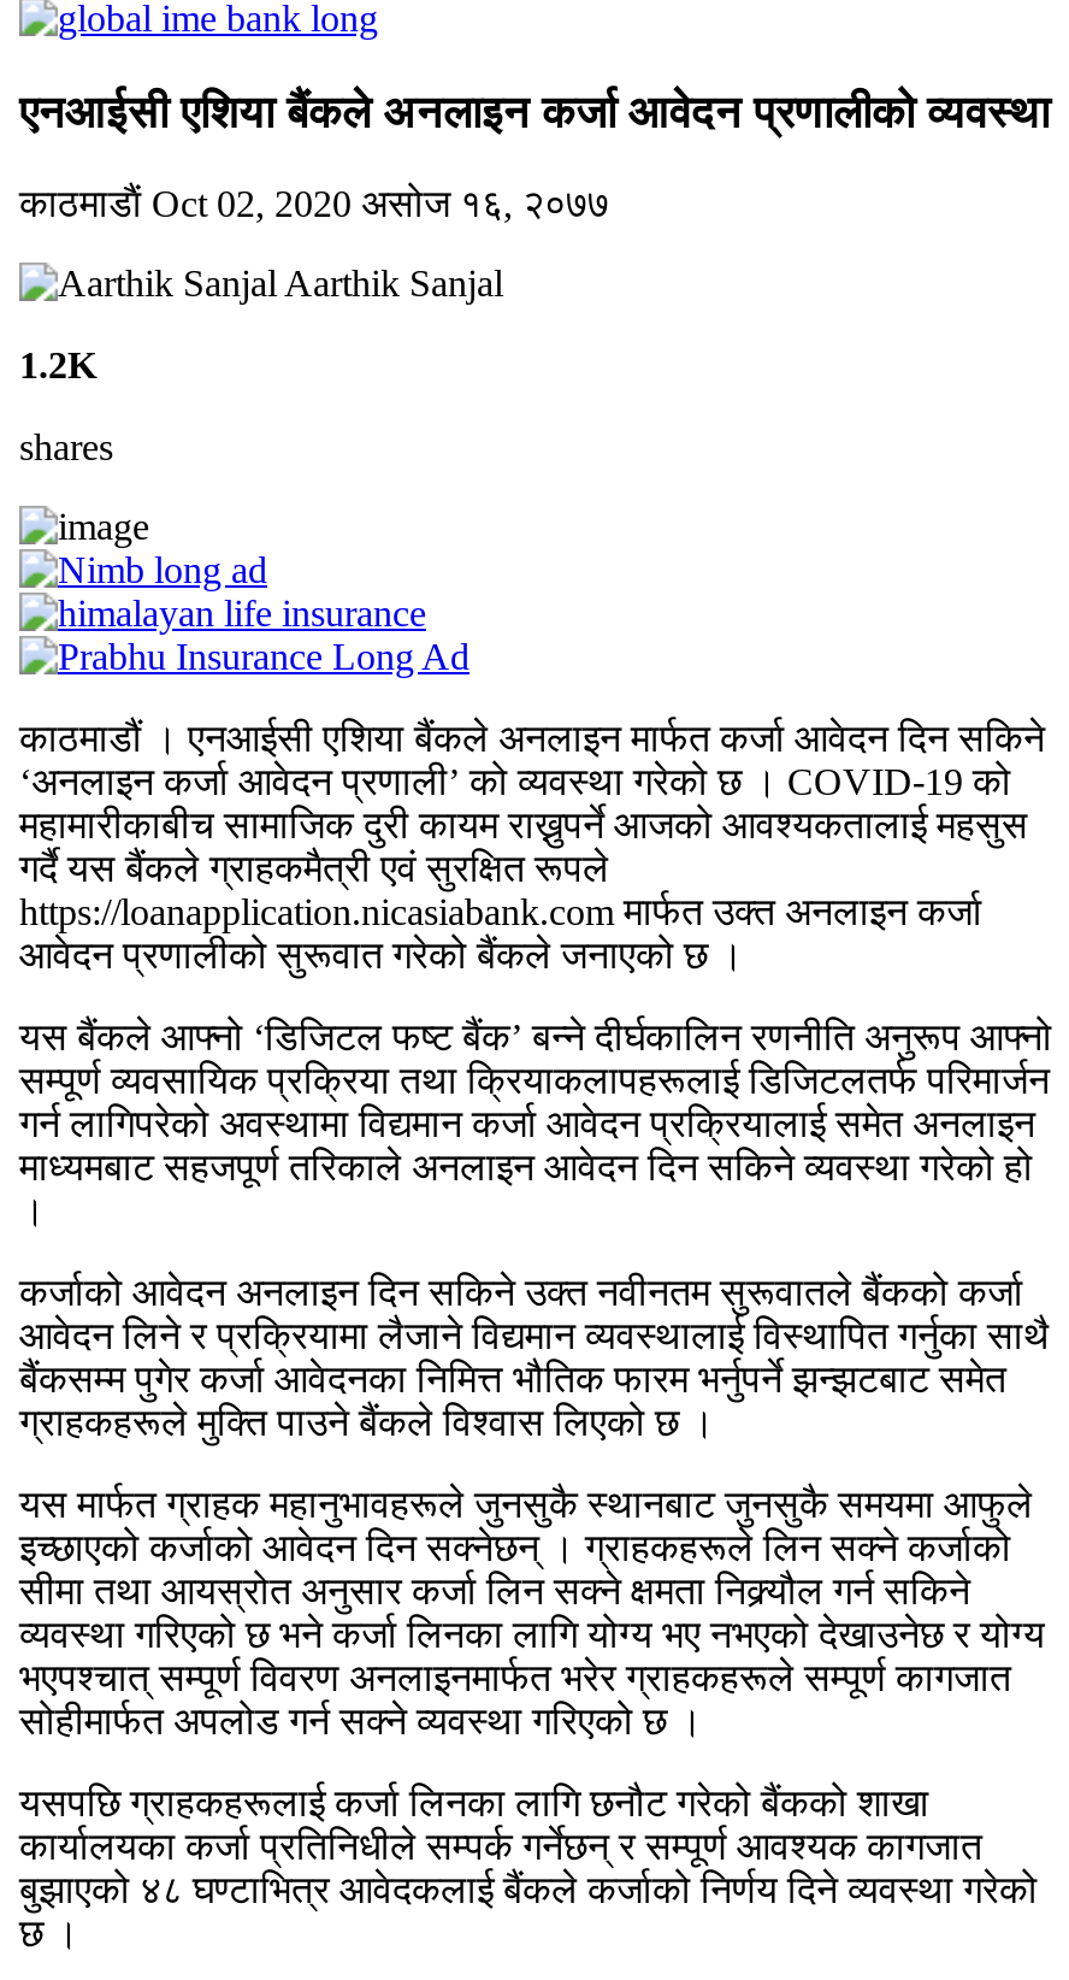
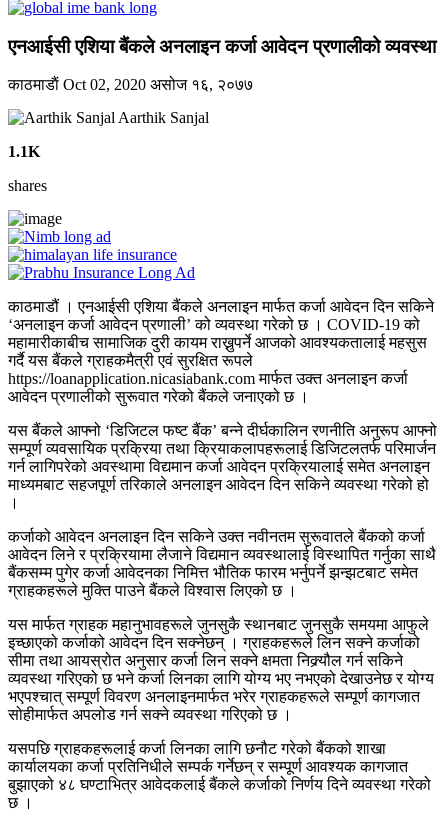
[19,345,106,386] 1.2K -> [8,143,44,160] 1.1K

